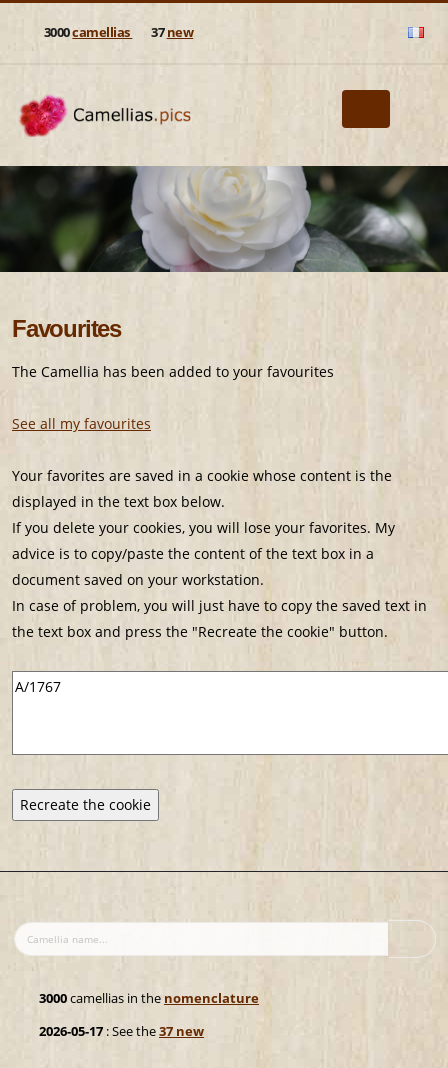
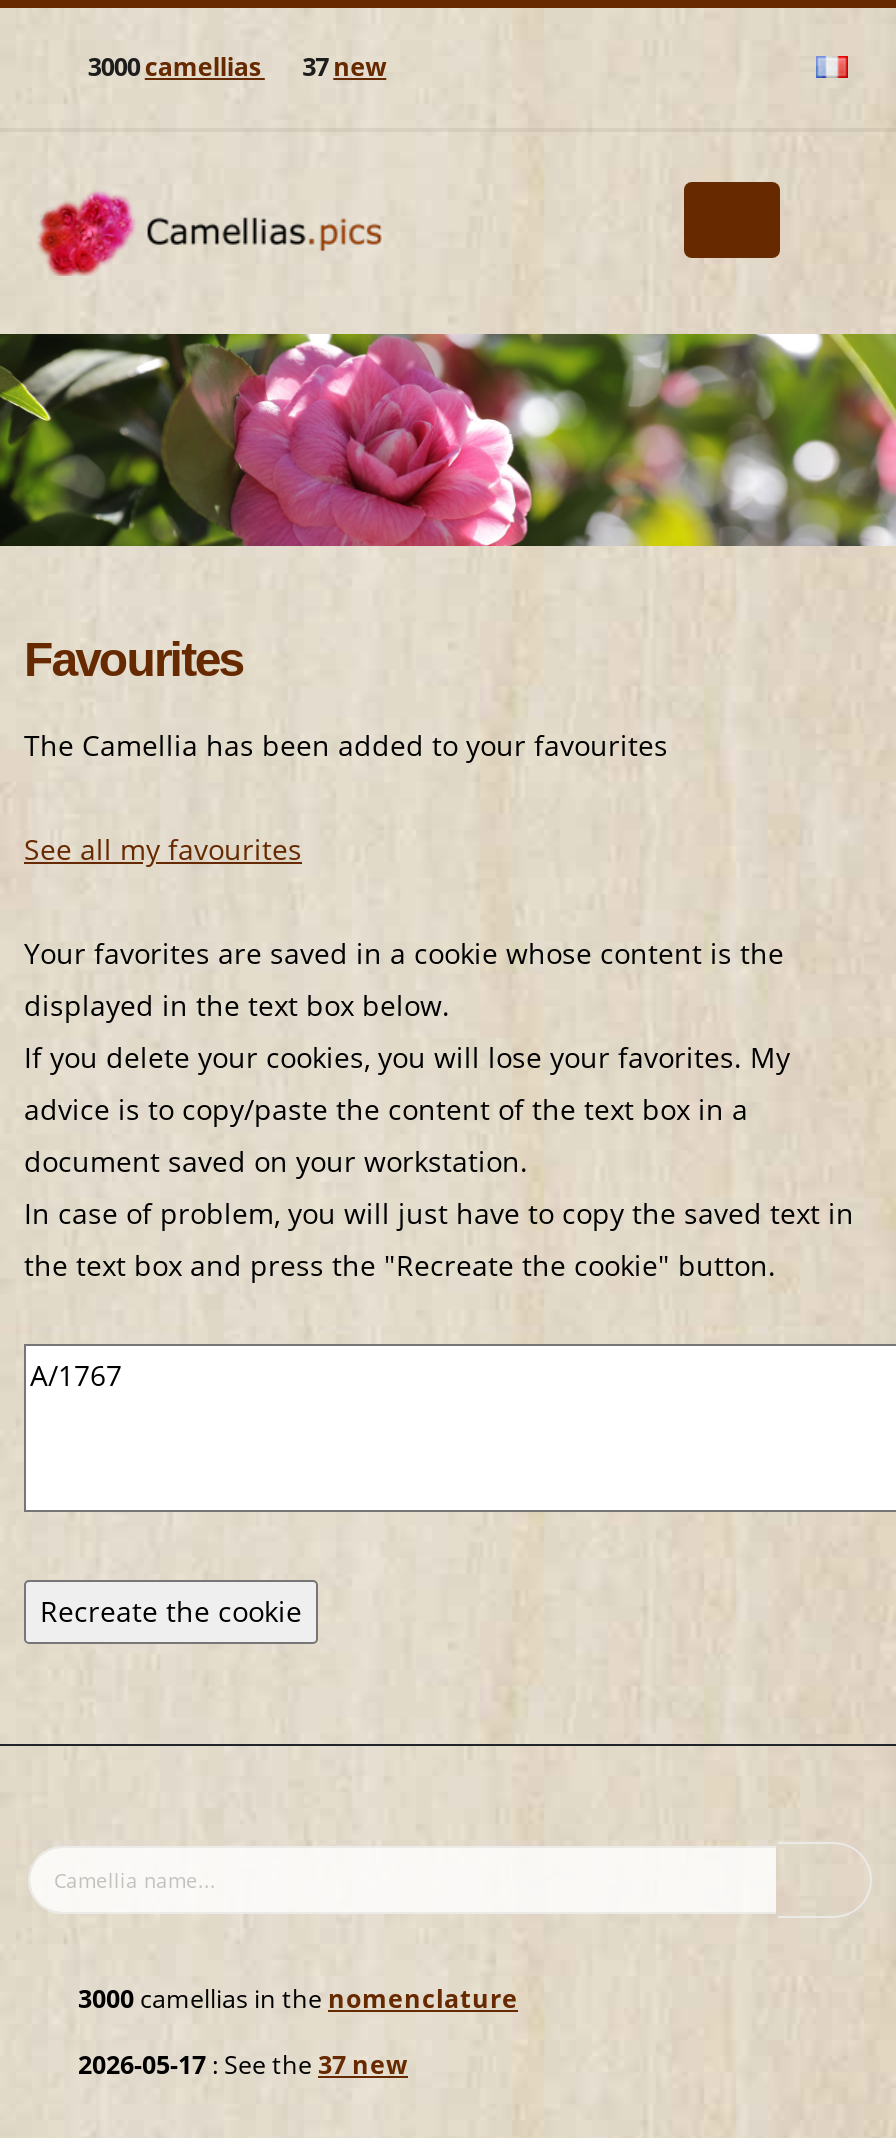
[3,165,445,273] [image] -> [6,332,890,548] [image]

